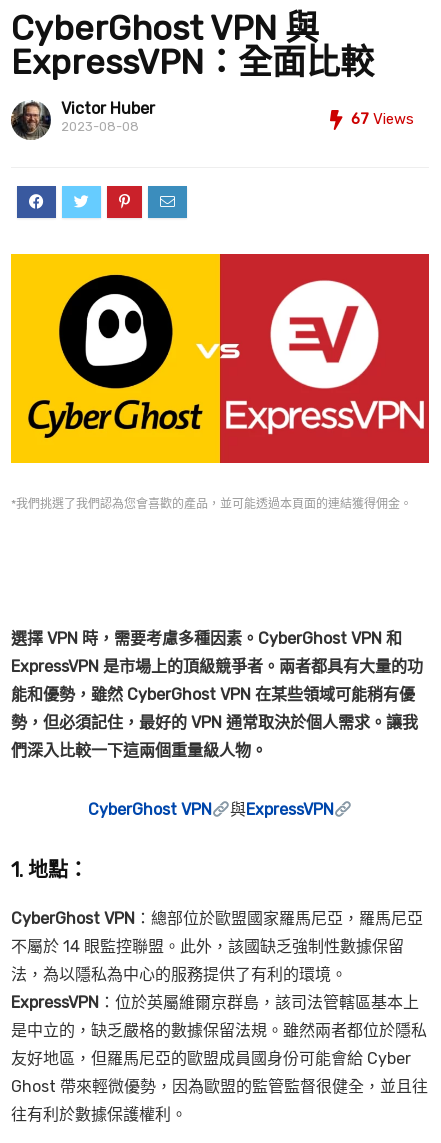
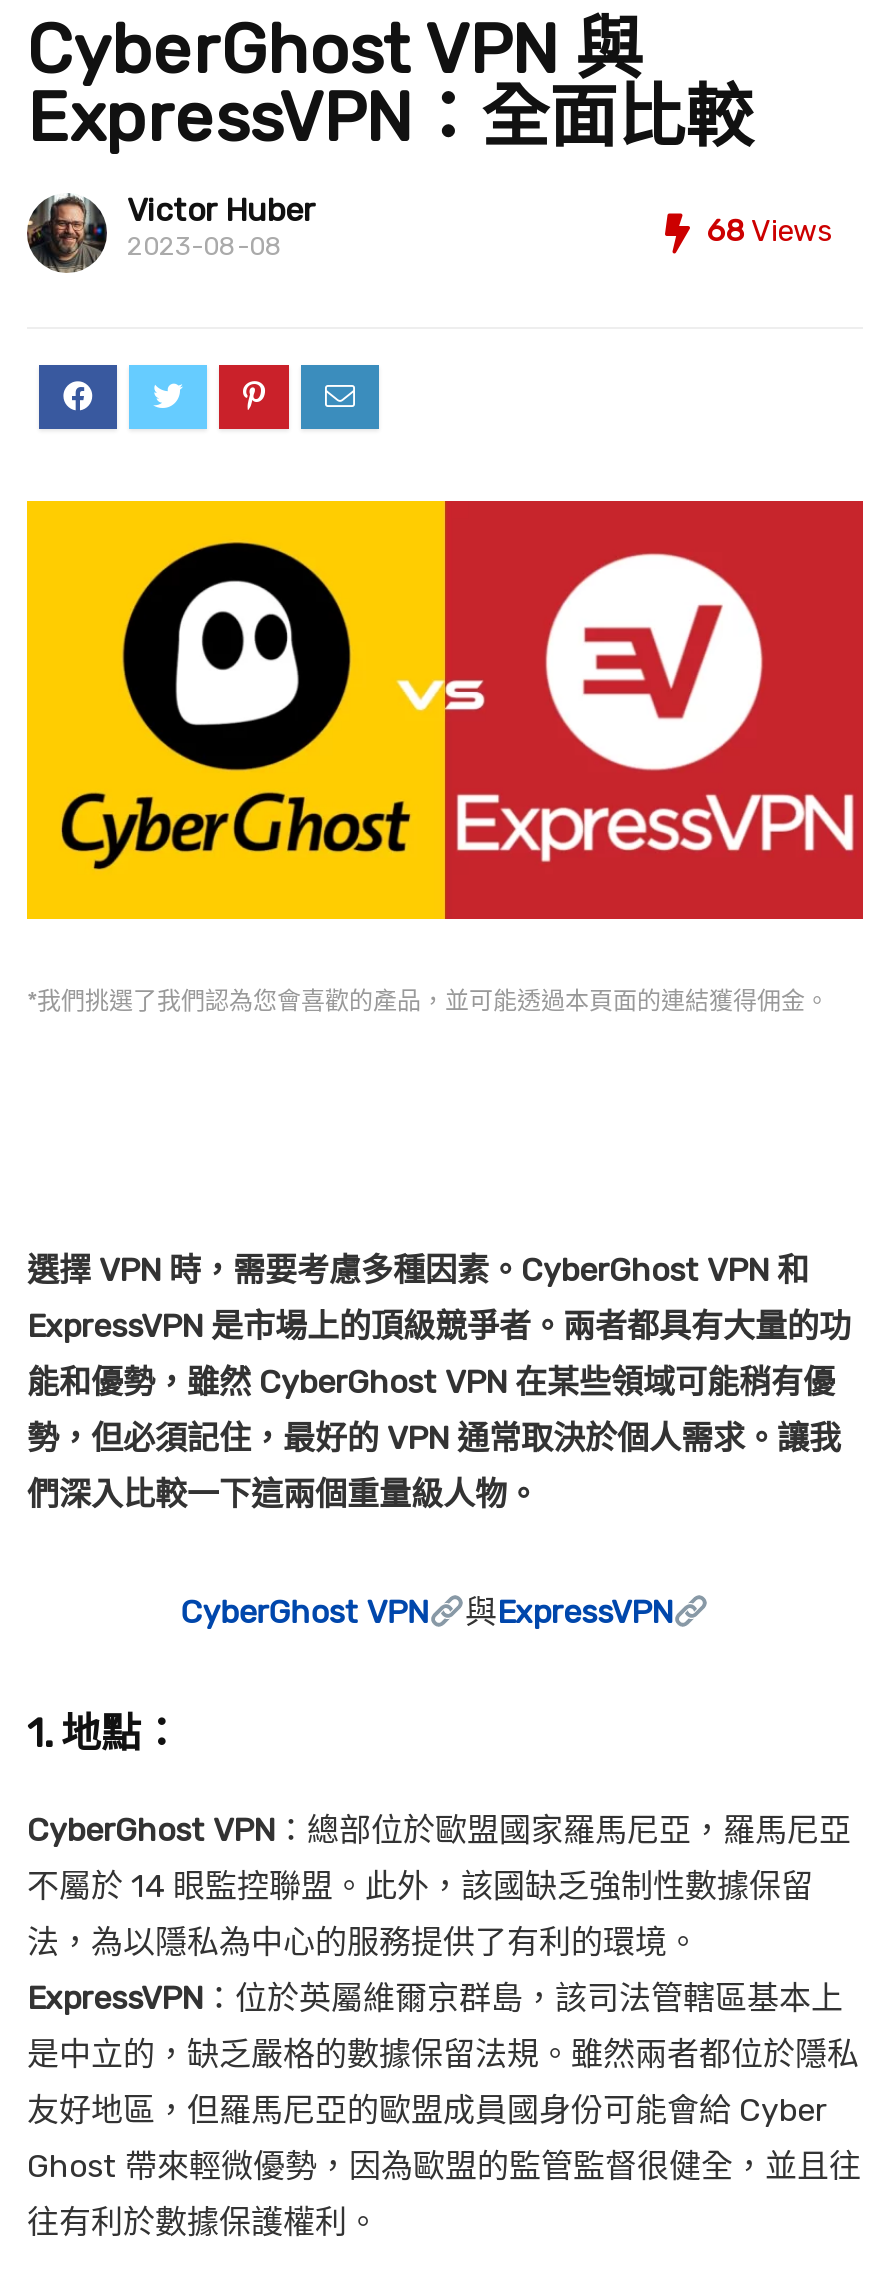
[351,110,414,128] 67 Views -> [707,213,833,249] 68 Views

